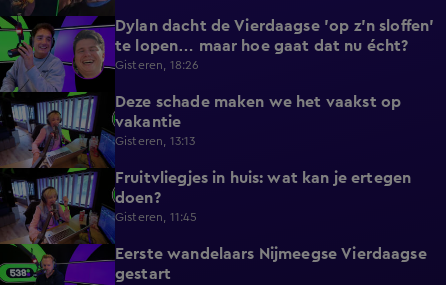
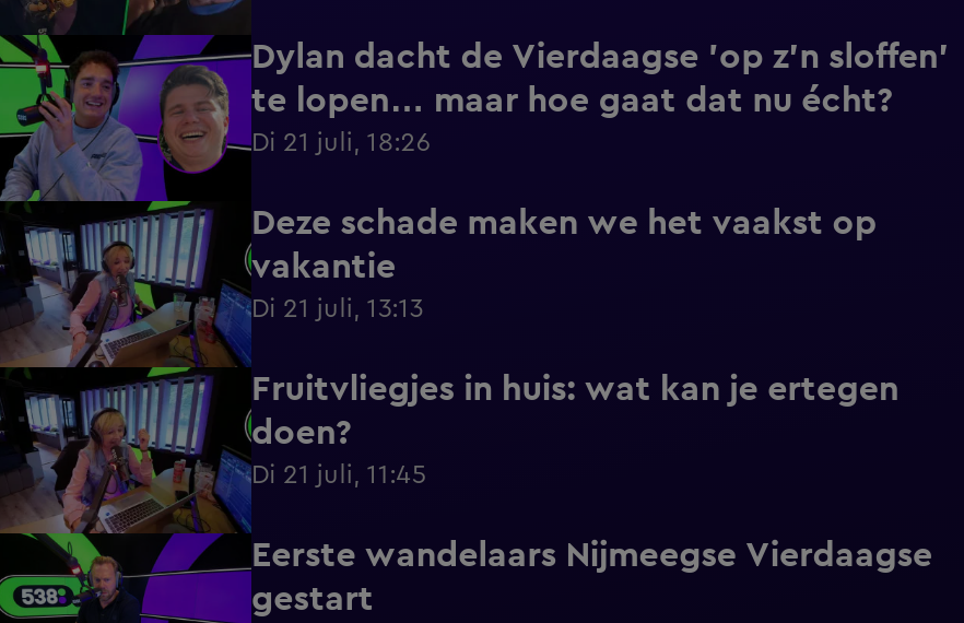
[115,59,199,71] Gisteren, 18:26 -> [251,129,432,155] Di 21 juli, 18:26
[115,135,195,147] Gisteren, 13:13 -> [251,295,423,321] Di 21 juli, 13:13
[115,211,197,223] Gisteren, 11:45 -> [251,461,428,487] Di 21 juli, 11:45

